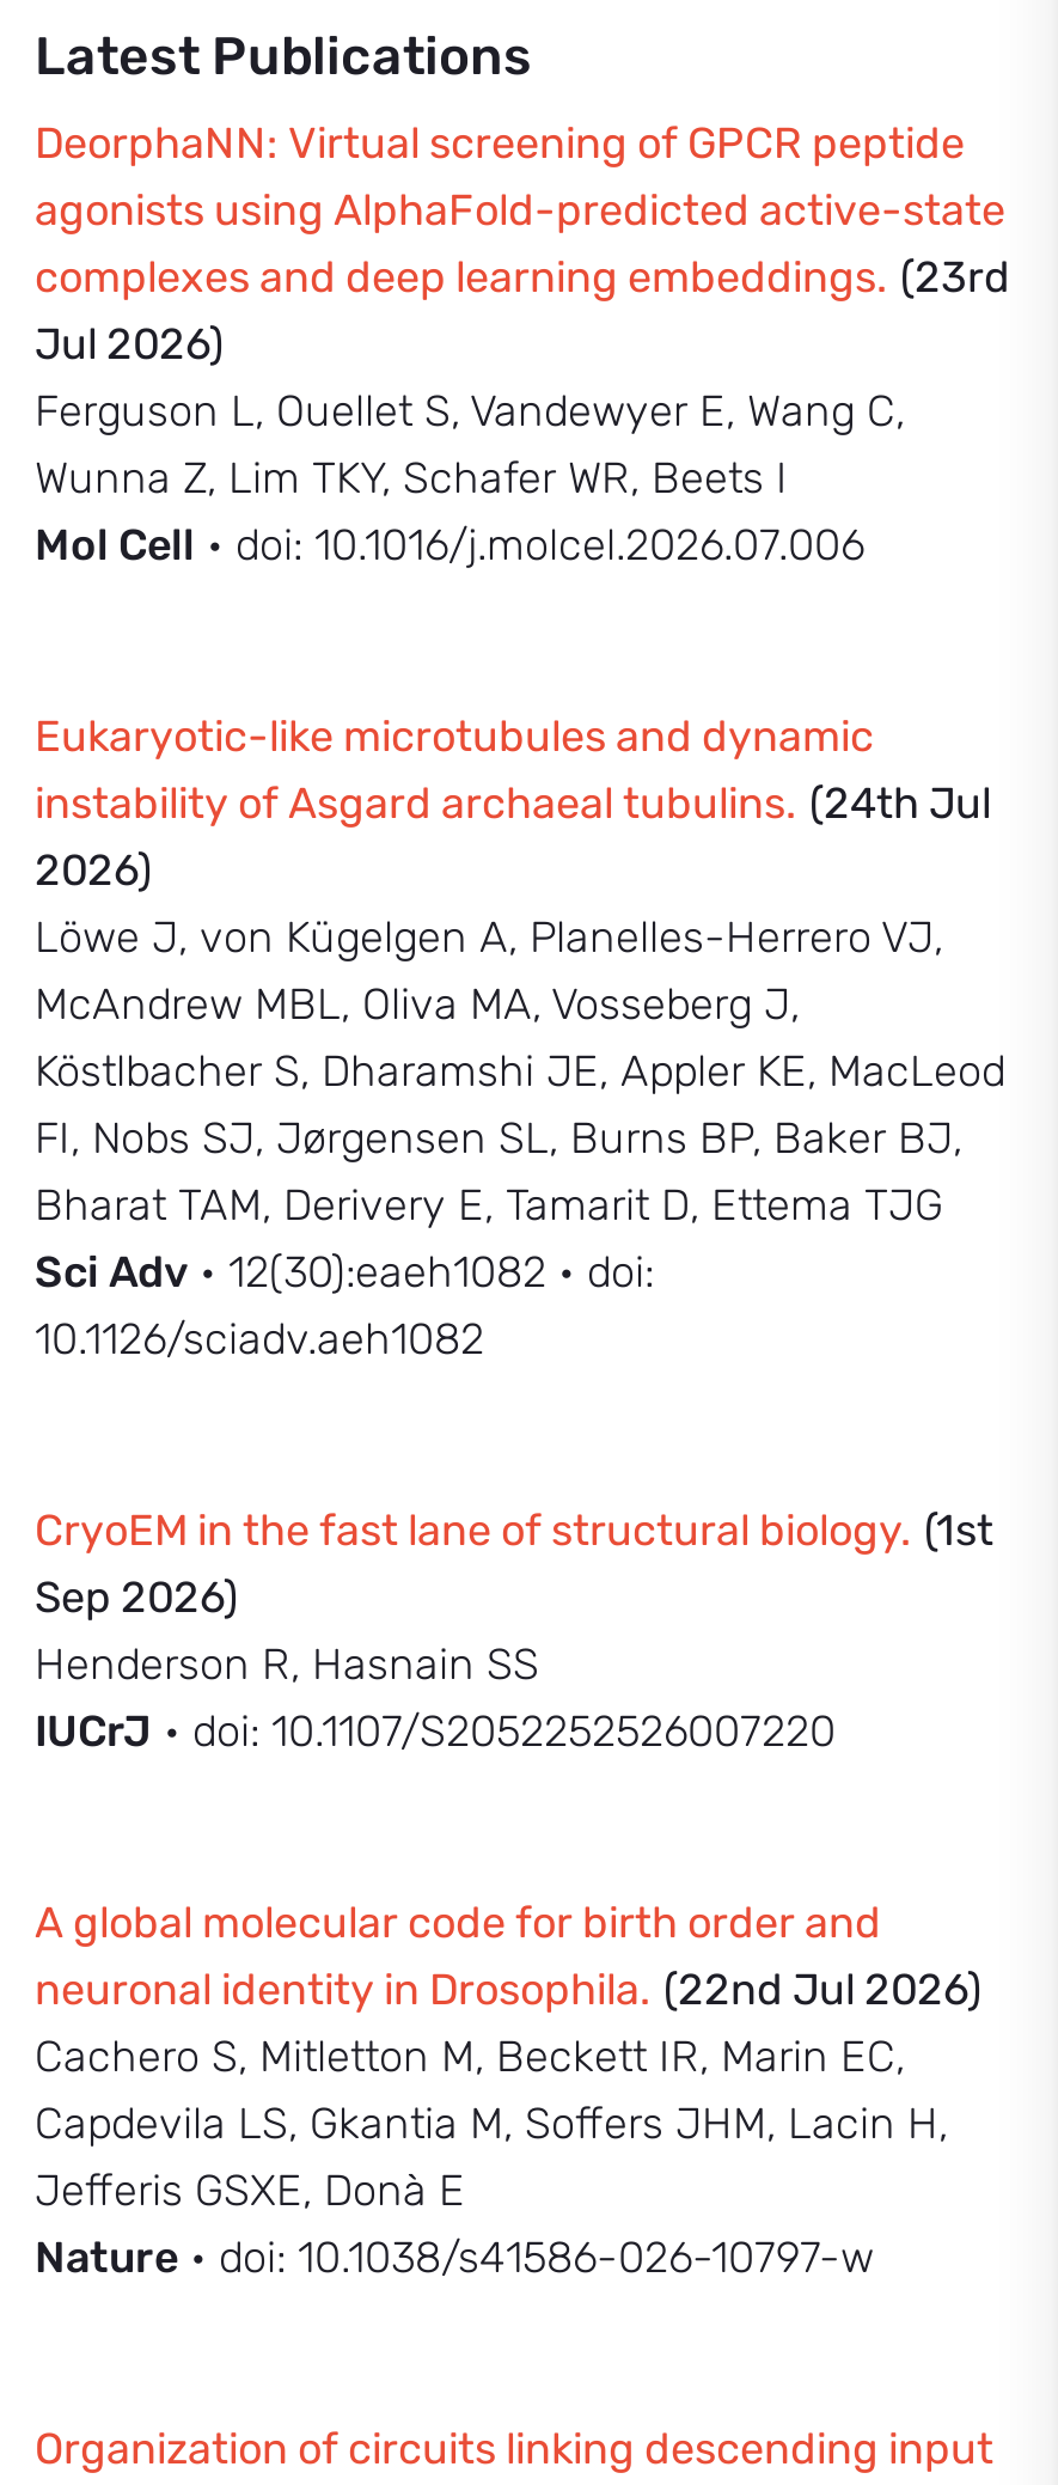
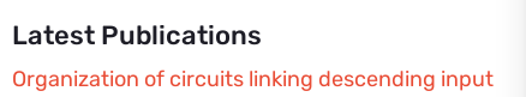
[35,118,1010,573] DeorphaNN: Virtual screening of GPCR peptide | agonists using AlphaFold-predicted active-state | complexes and deep learning embeddings. (23rd | Jul 2026) | Ferguson L, Ouellet S, Vandewyer E, Wang C, | Wunna Z, Lim TKY, Schafer WR, Beets I | Mol Cell • doi: 10.1016/j.molcel.2026.07.006 -> none
[35,712,1005,1367] Eukaryotic-like microtubules and dynamic | instability of Asgard archaeal tubulins. (24th Jul | 2026) | Löwe J, von Kügelgen A, Planelles-Herrero VJ, | McAndrew MBL, Oliva MA, Vosseberg J, | Köstlbacher S, Dharamshi JE, Appler KE, MacLeod | FI, Nobs SJ, Jørgensen SL, Burns BP, Baker BJ, | Bharat TAM, Derivery E, Tamarit D, Ettema TJG | Sci Adv • 12(30):eaeh1082 • doi: | 10.1126/sciadv.aeh1082 -> none
[35,1506,993,1759] CryoEM in the fast lane of structural biology. (1st | Sep 2026) | Henderson R, Hasnain SS | IUCrJ • doi: 10.1107/S2052252526007220 -> none
[35,1898,981,2285] A global molecular code for birth order and | neuronal identity in Drosophila. (22nd Jul 2026) | Cachero S, Mitletton M, Beckett IR, Marin EC, | Capdevila LS, Gkantia M, Soffers JHM, Lacin H, | Jefferis GSXE, Donà E | Nature • doi: 10.1038/s41586-026-10797-w -> none

